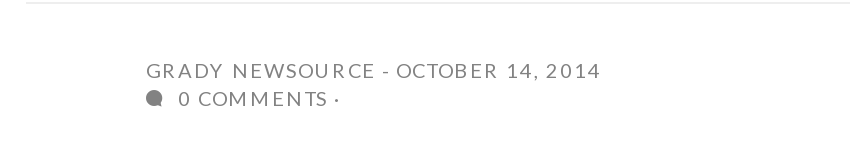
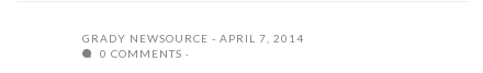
[146,58,602,82] GRADY NEWSOURCE OCTOBER 14, 2014 -> [82,31,304,44] GRADY NEWSOURCE APRIL 7, 2014

